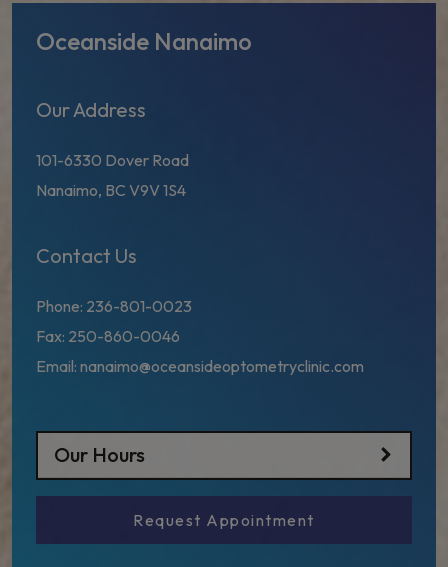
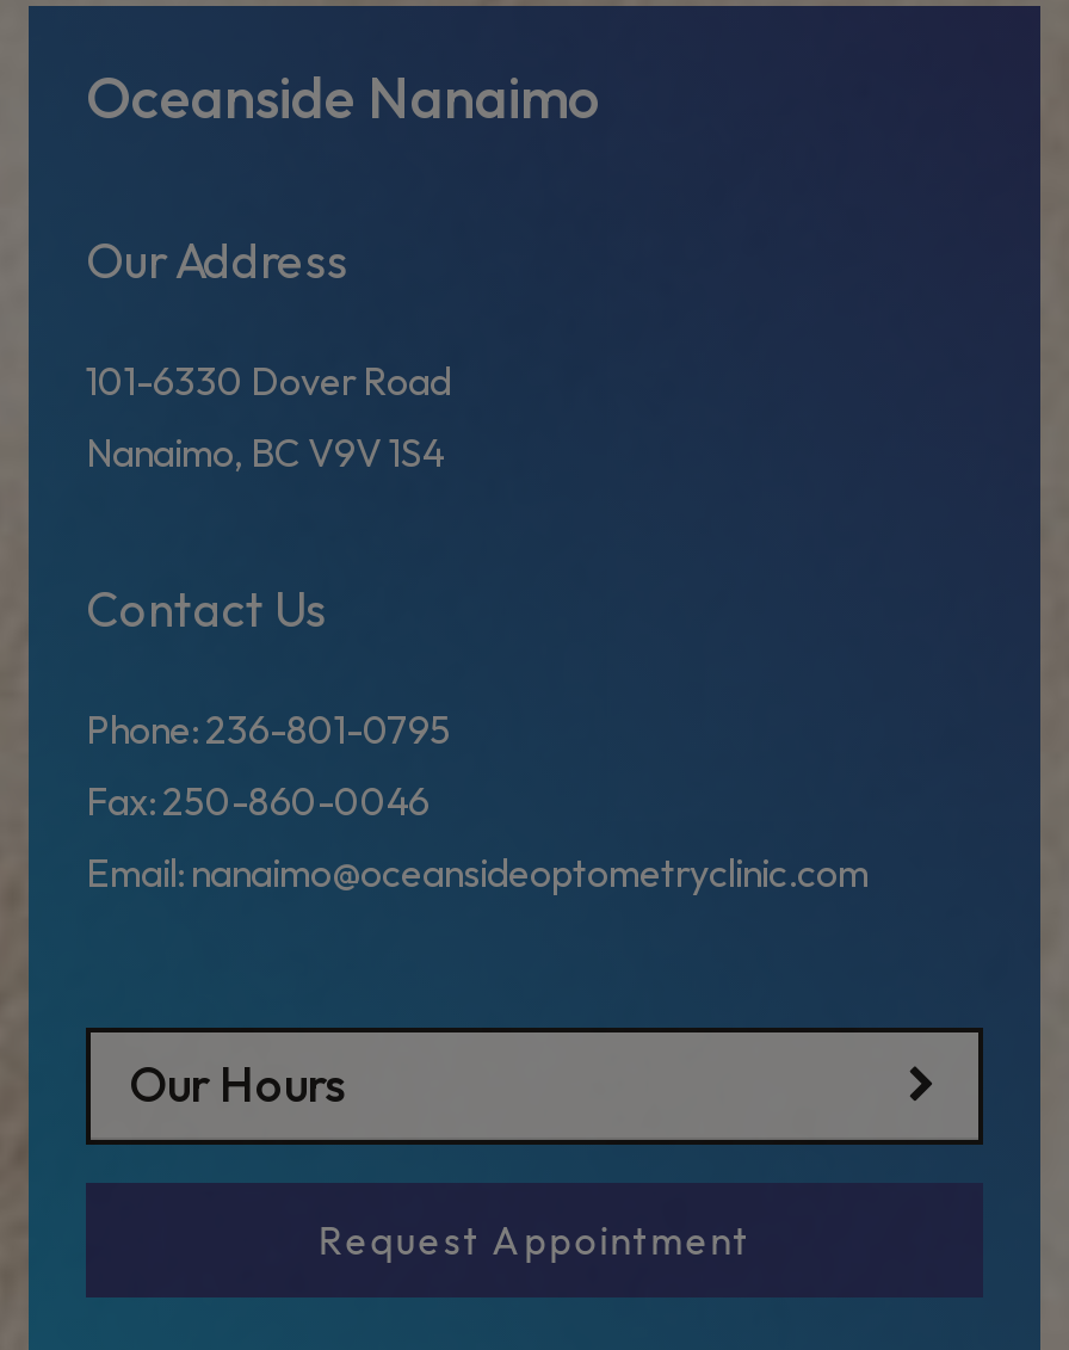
[36,296,192,316] Phone: 236-801-0023 -> [86,705,451,753] Phone: 236-801-0795

